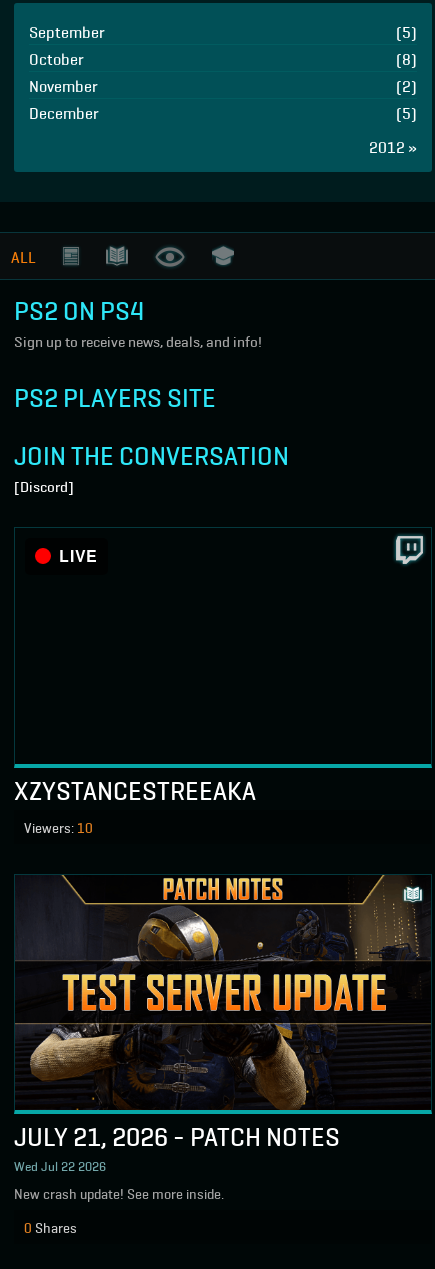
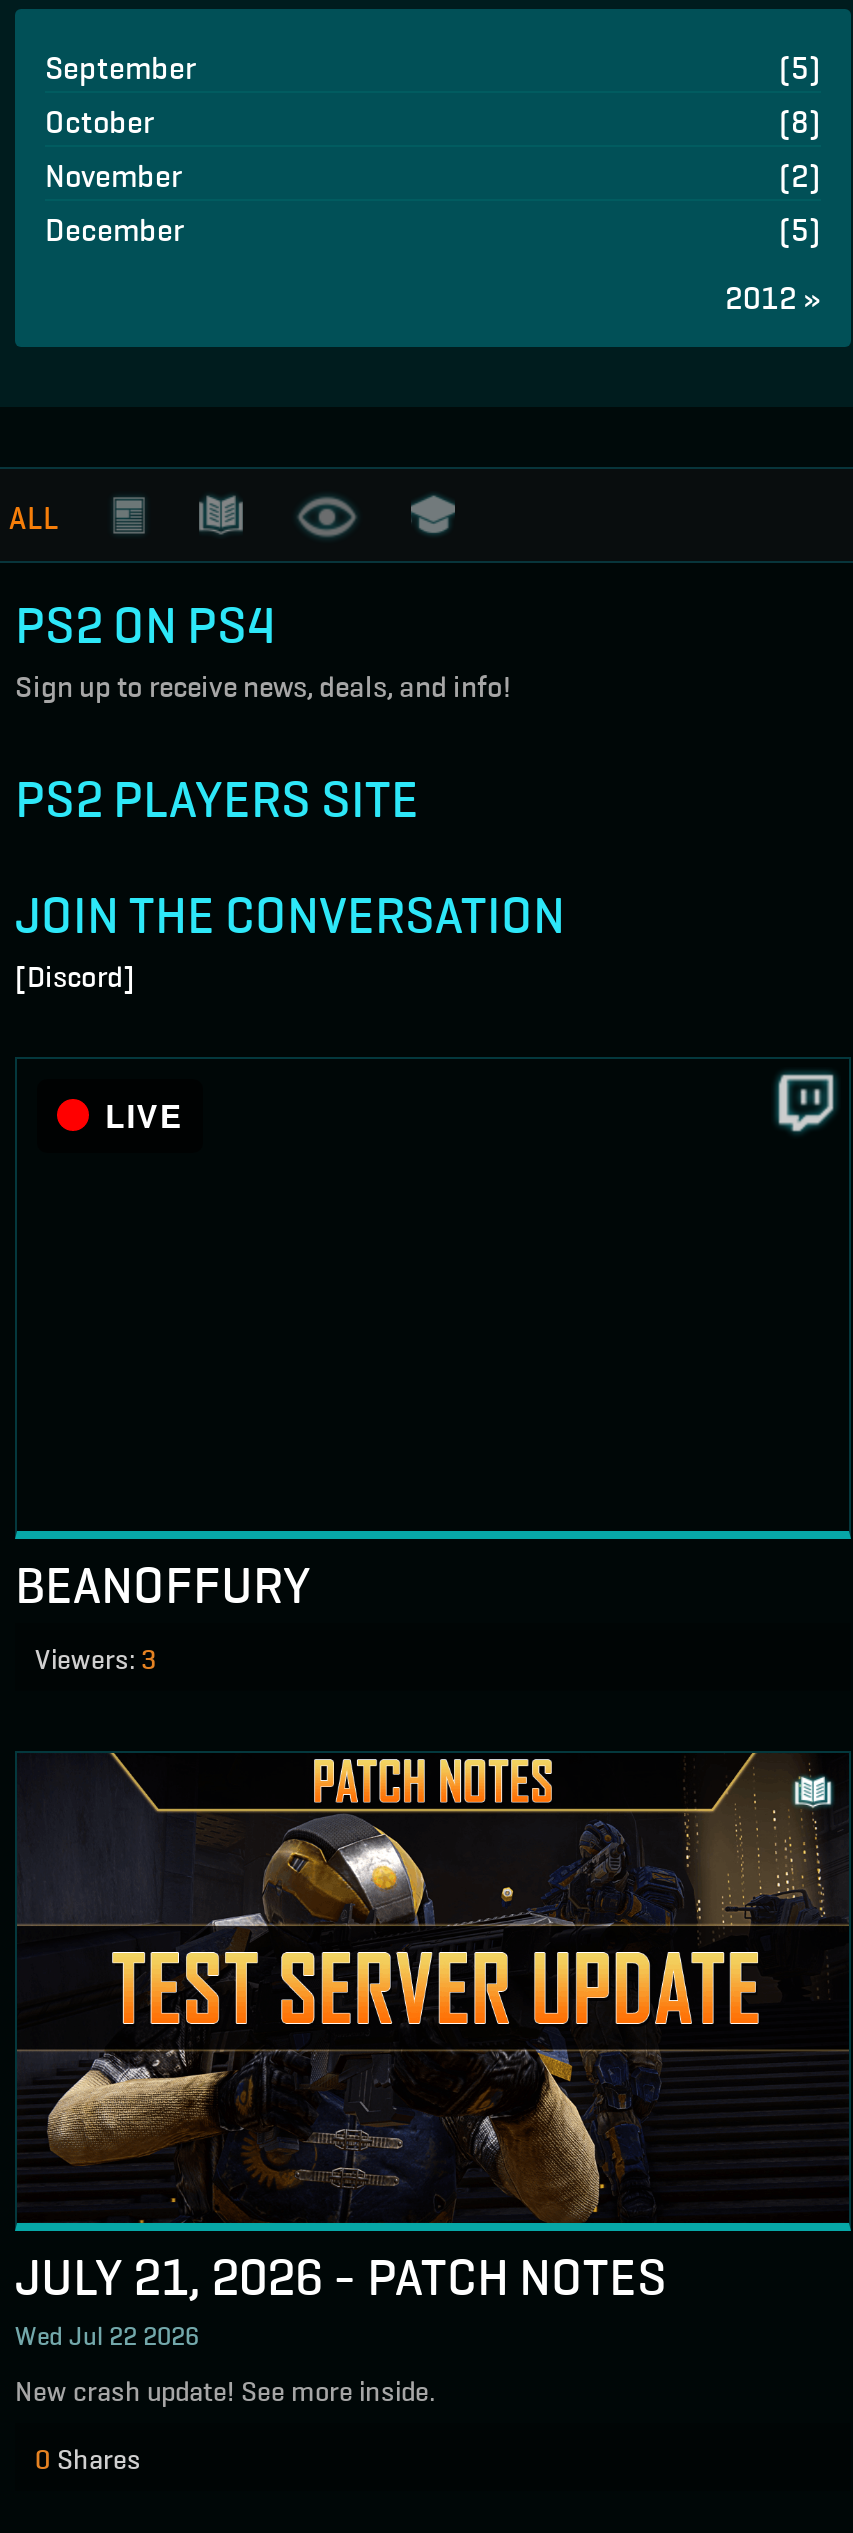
[14,768,256,836] XZYSTANCESTREEAKA | Viewers: 10 -> [15,1540,311,1676] BEANOFFURY | Viewers: 3

